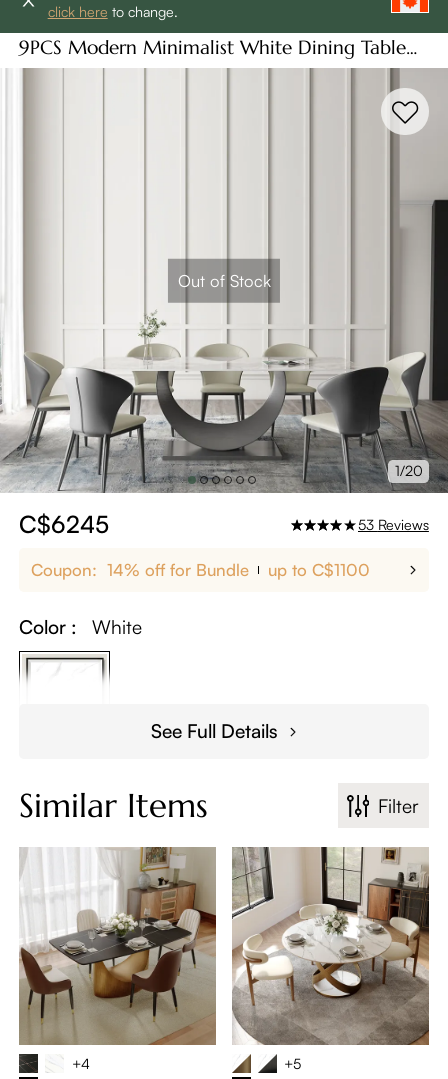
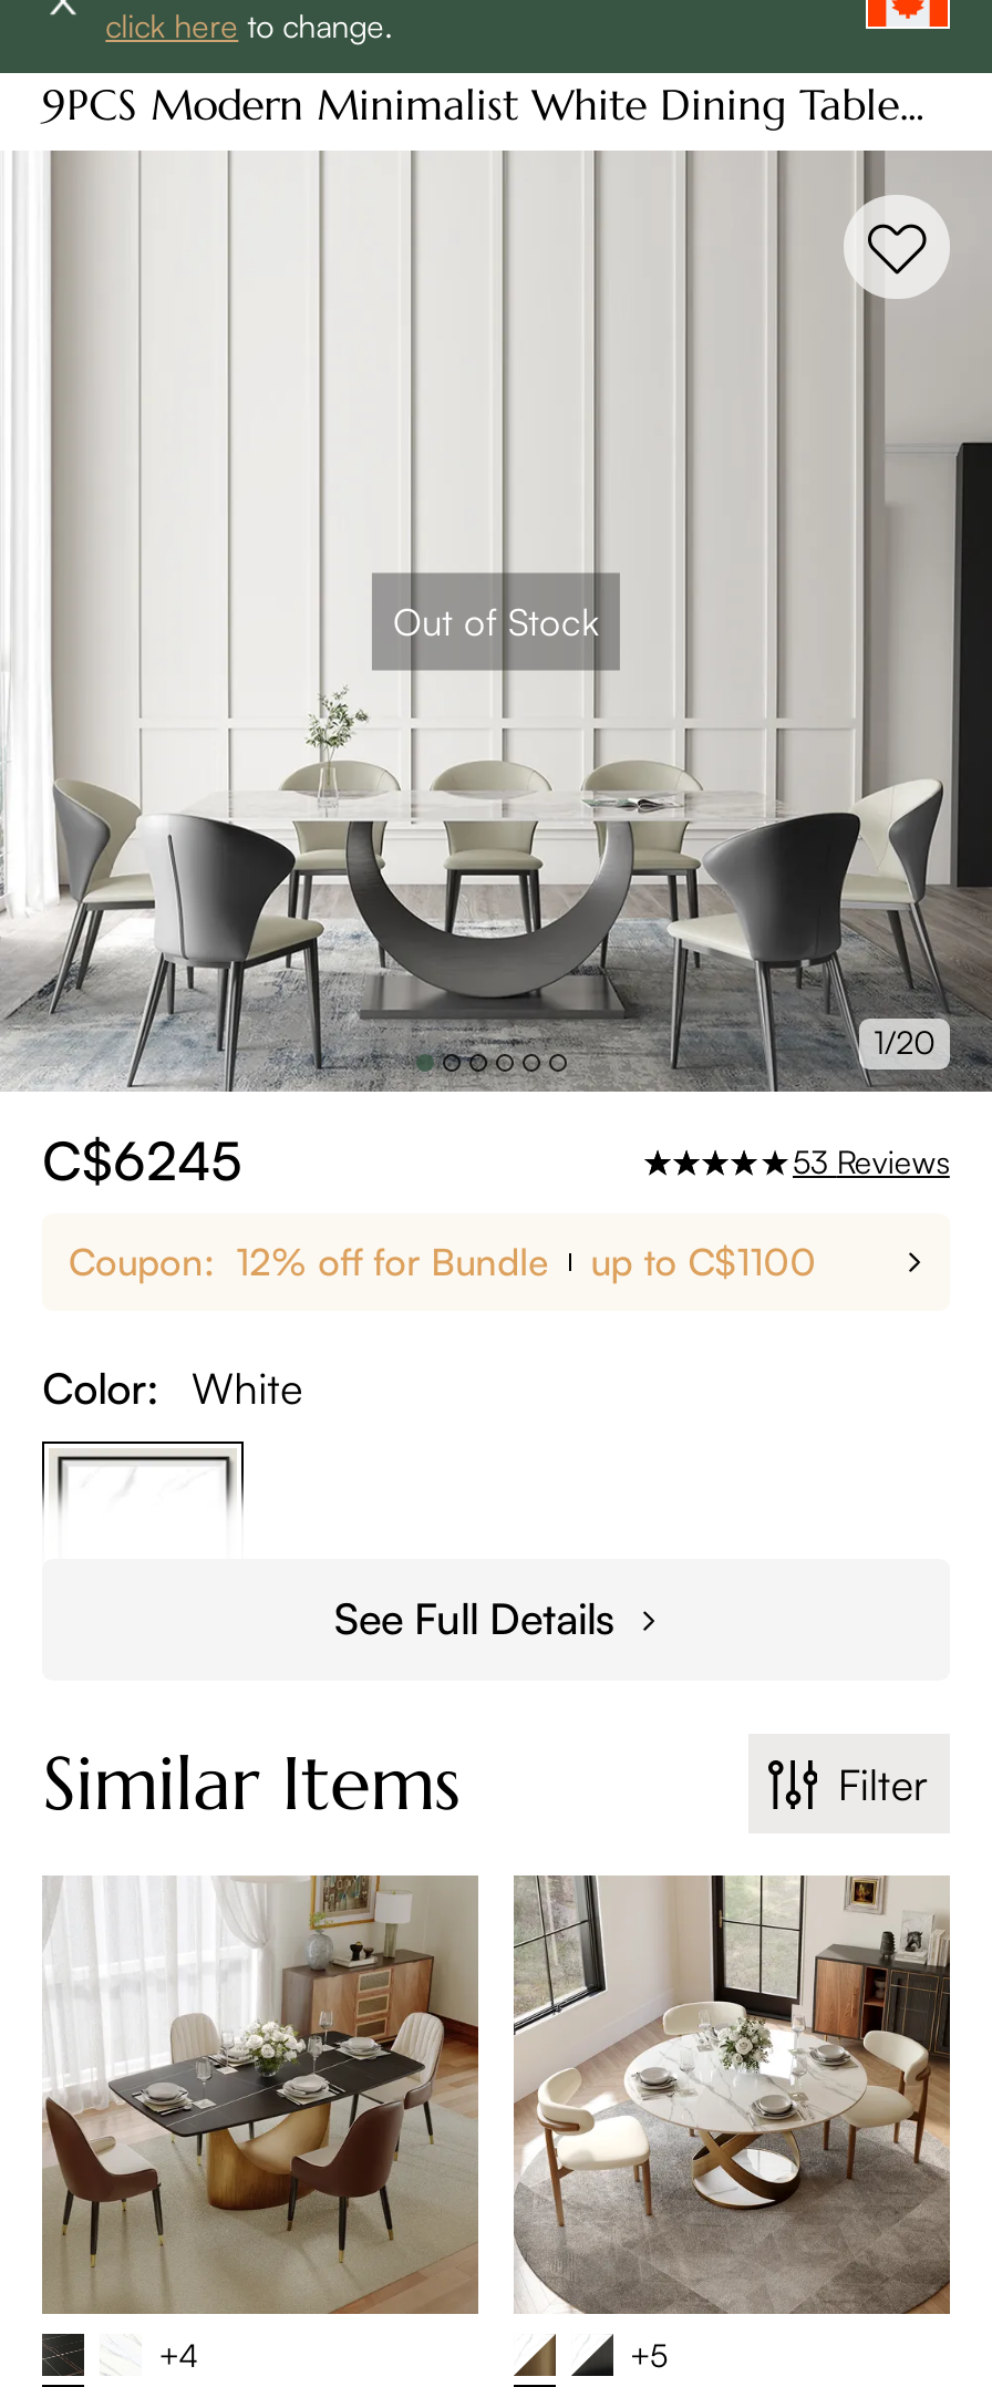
[31,559,249,580] Coupon: 14% off for Bundle -> [69,1238,548,1285] Coupon: 12% off for Bundle

